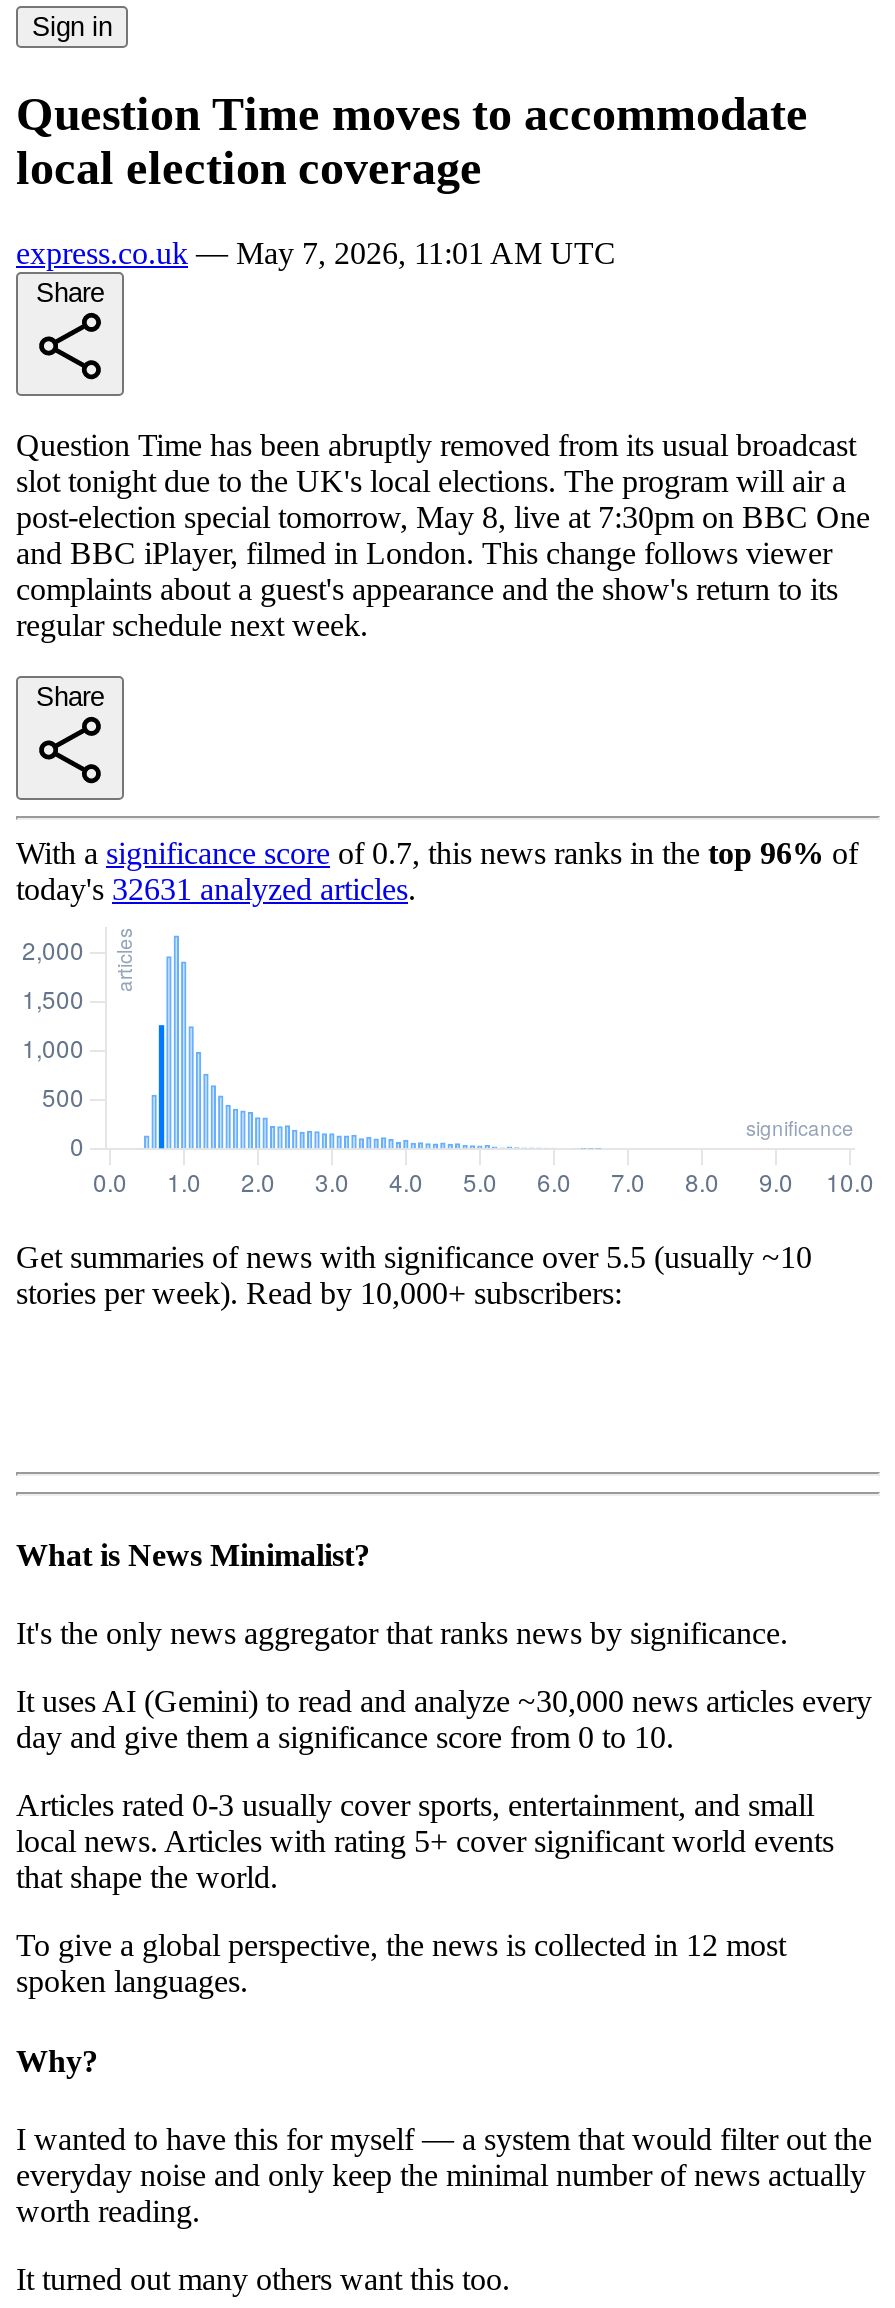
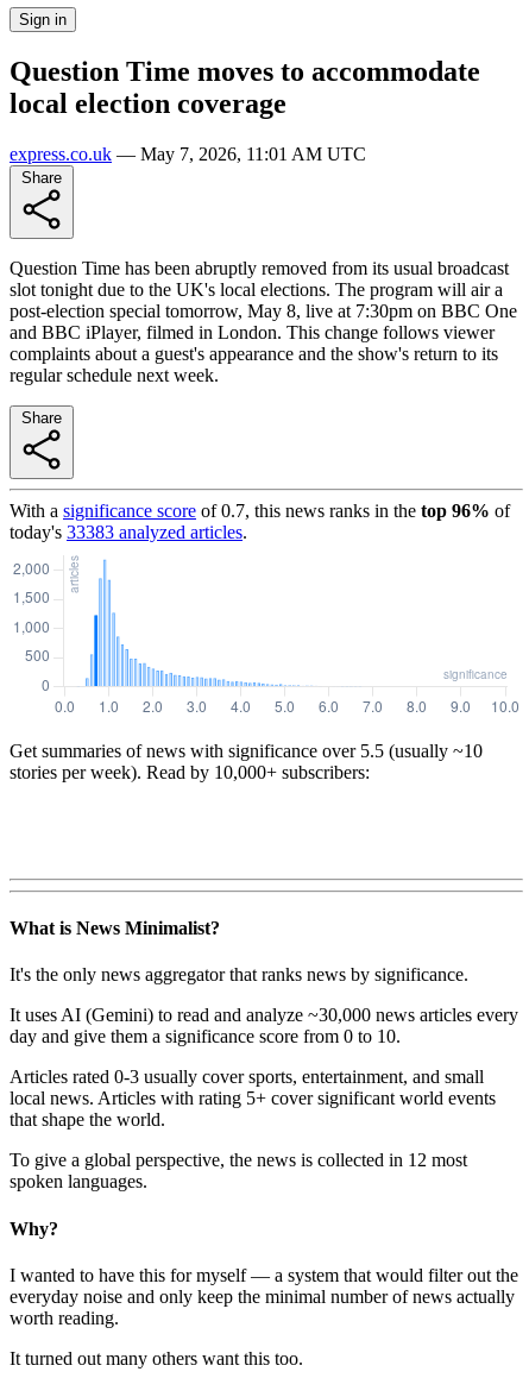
[16,872,416,906] today's 32631 analyzed articles. -> [10,522,247,542] today's 33383 analyzed articles.

